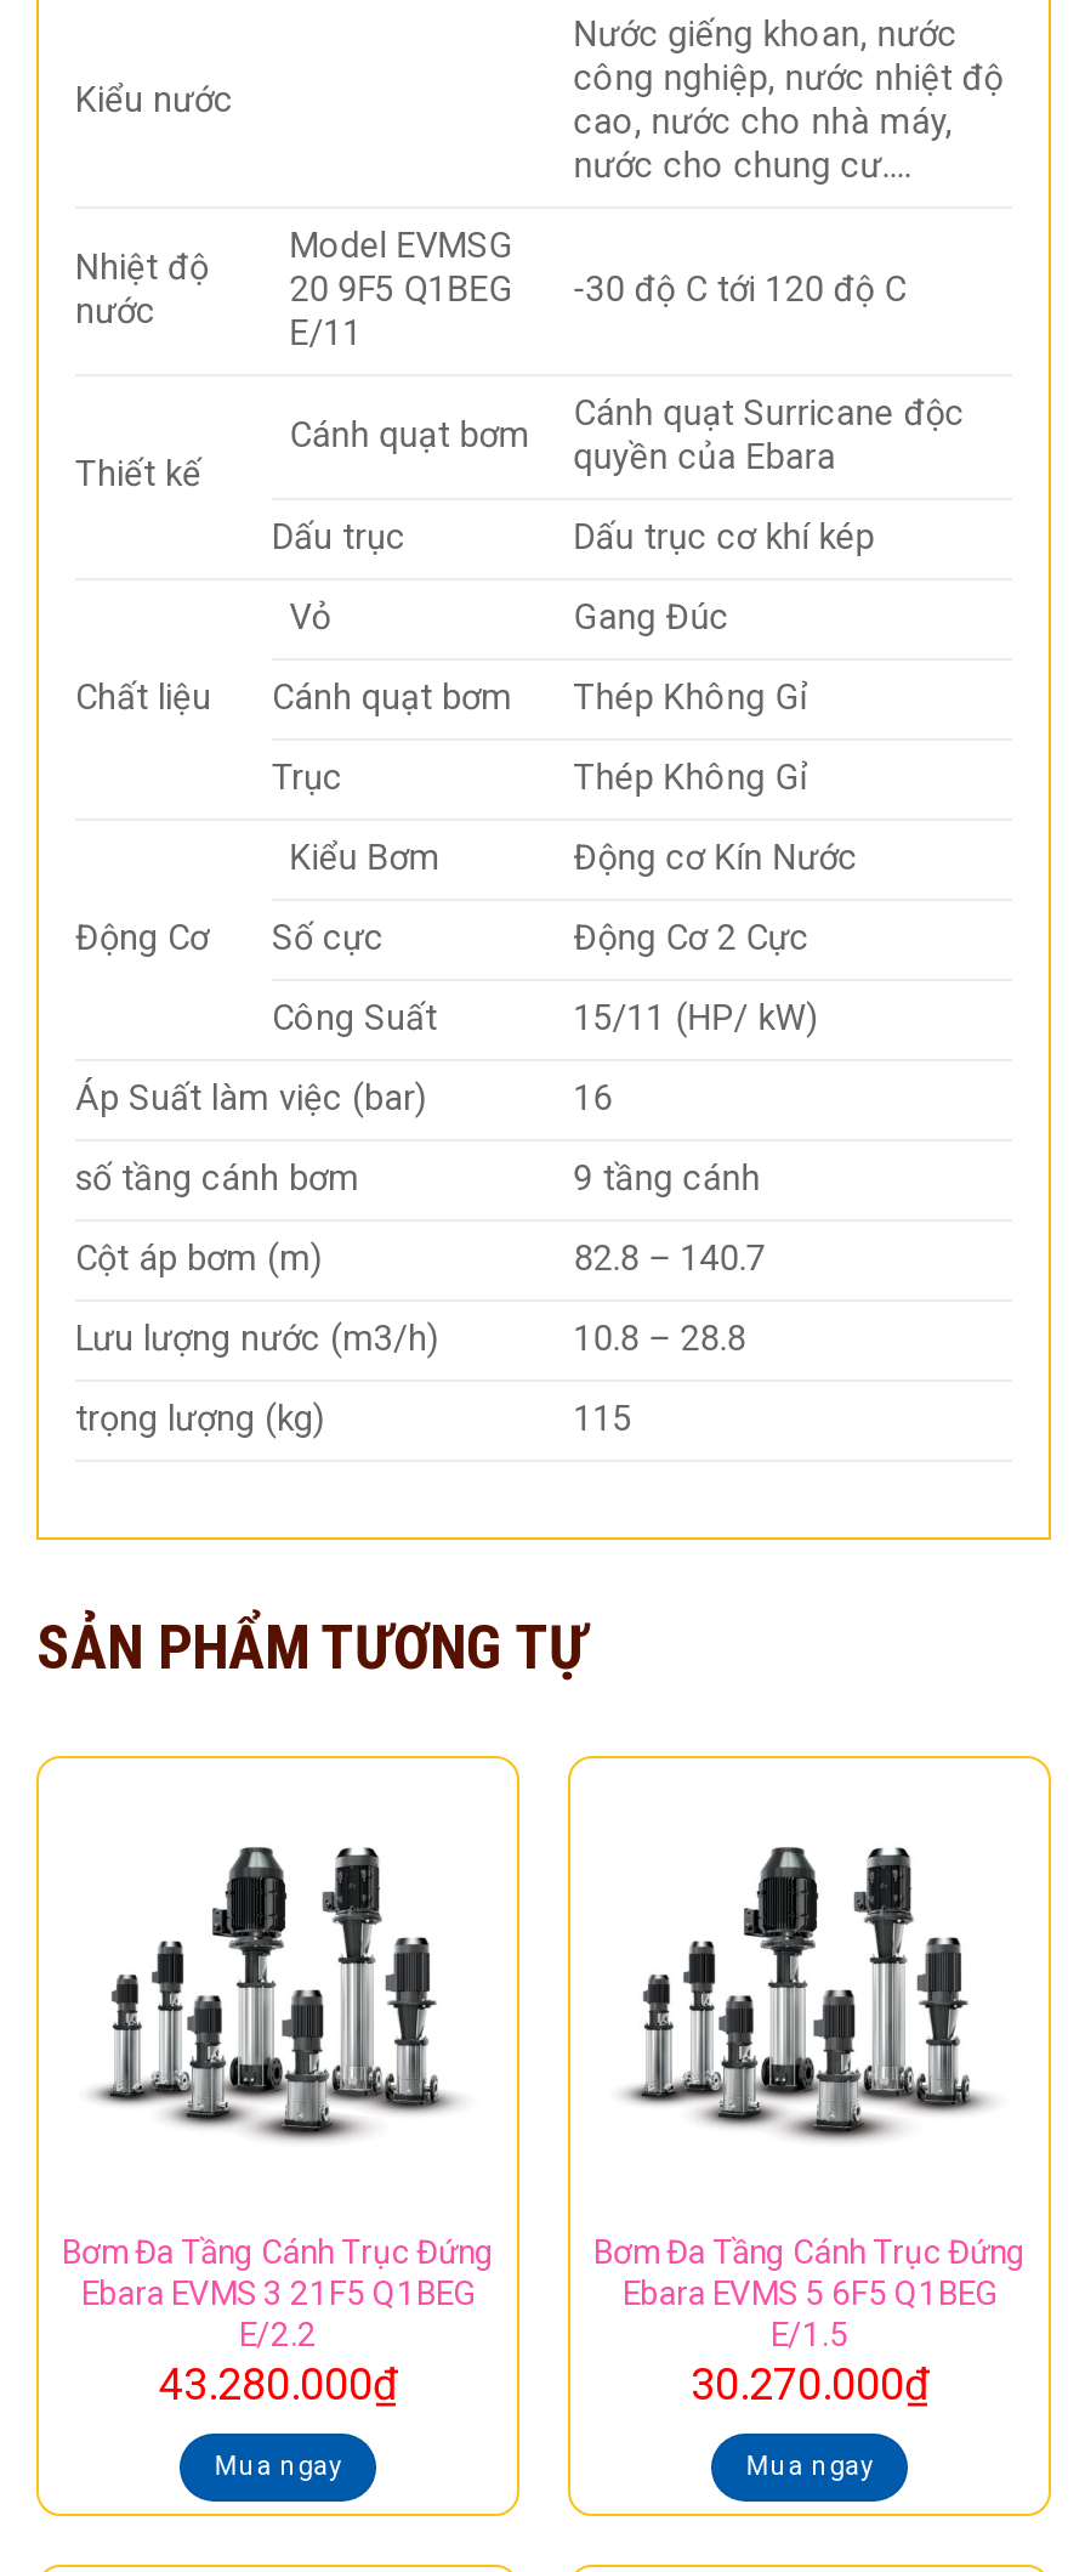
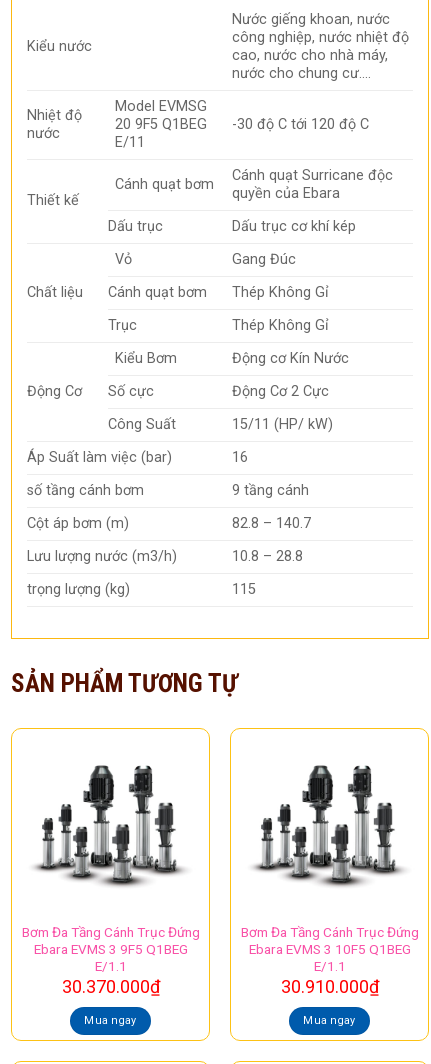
[81,2274,475,2410] Ebara EVMS 3 21F5 Q1BEG | E/2.2 | 43.280.000₫ -> [33,941,187,997] Ebara EVMS 3 9F5 Q1BEG | E/1.1 | 30.370.000₫
[623,2274,996,2410] Ebara EVMS 5 6F5 Q1BEG | E/1.5 | 30.270.000₫ -> [248,941,410,997] Ebara EVMS 3 10F5 Q1BEG | E/1.1 | 30.910.000₫

